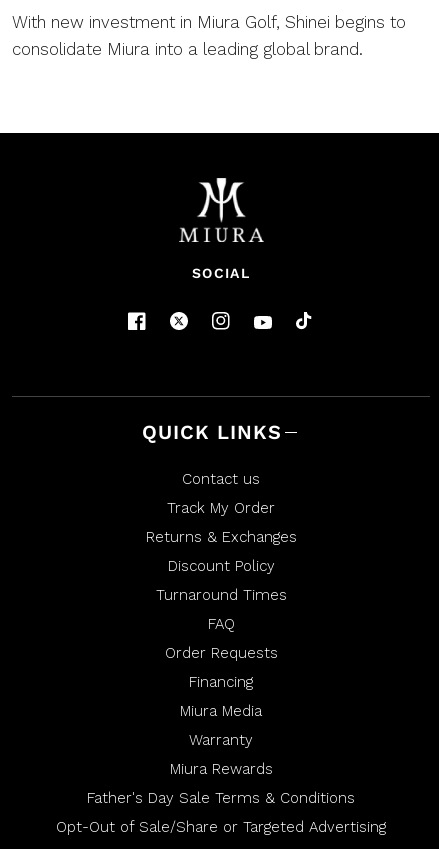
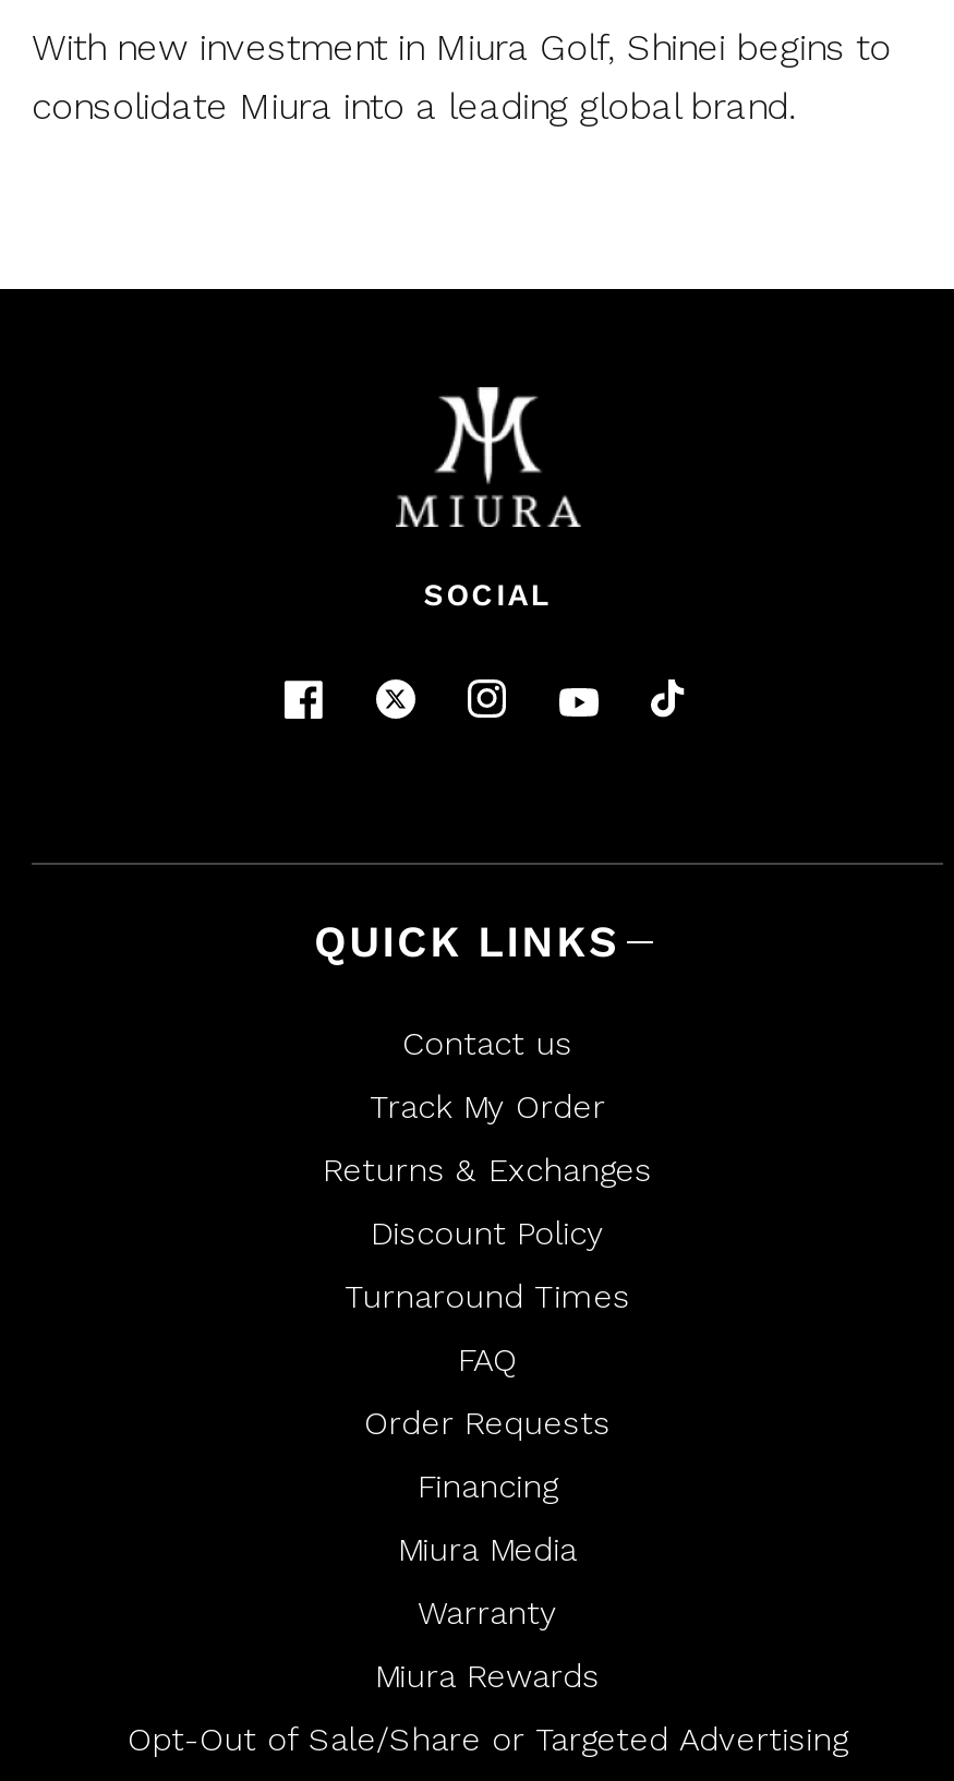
[87,789,355,807] Father's Day Sale Terms & Conditions -> none

